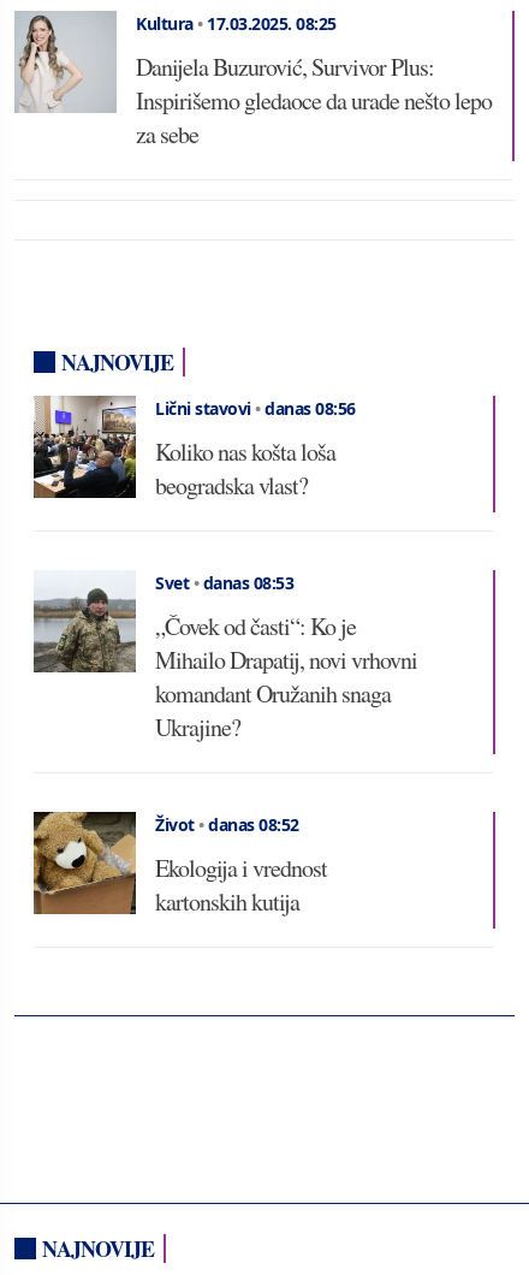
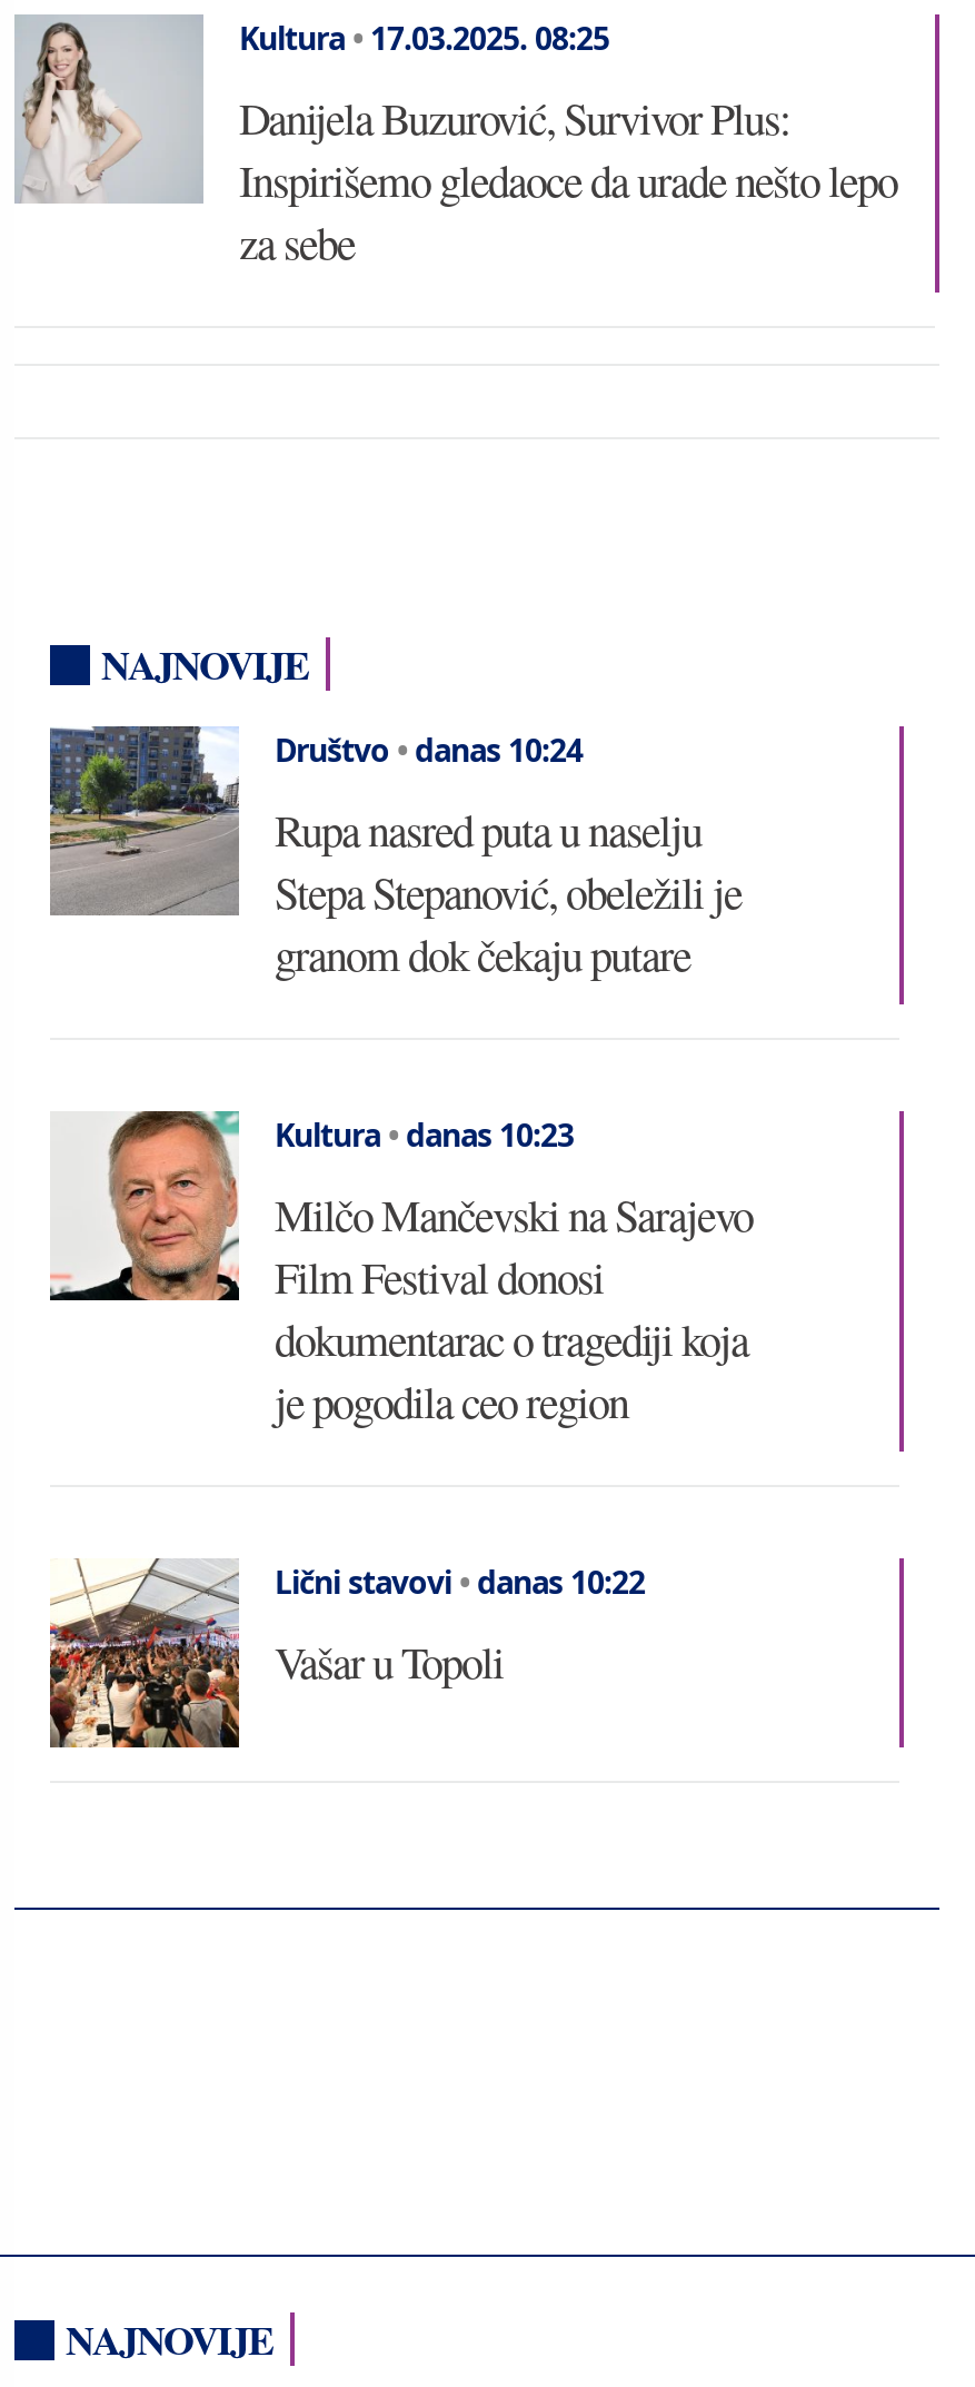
[32,395,355,499] [image] | Lični stavovi • danas 08:56 -> [48,724,583,918] [image] | Društvo • danas 10:24
[155,436,335,502] Koliko nas košta loša | beogradska vlast? -> [275,800,742,985] Rupa nasred puta u naselju | Stepa Stepanović, obeležili je | granom dok čekaju putare
[32,572,293,687] [image] | Svet • danas 08:53 -> [48,1109,574,1303] [image] | Kultura • danas 10:23
[155,610,417,744] „Čovek od časti“: Ko je | Mihailo Drapatij, novi vrhovni | komandant Oružanih snaga | Ukrajine? -> [275,1185,753,1432] Milčo Mančevski na Sarajevo | Film Festival donosi | dokumentarac o tragediji koja | je pogodila ceo region
[32,811,299,929] [image] | Život • danas 08:52 -> [48,1532,645,1750] [image] | Lični stavovi • danas 10:22
[155,852,327,918] Ekologija i vrednost | kartonskih kutija -> [275,1632,504,1692] Vašar u Topoli

